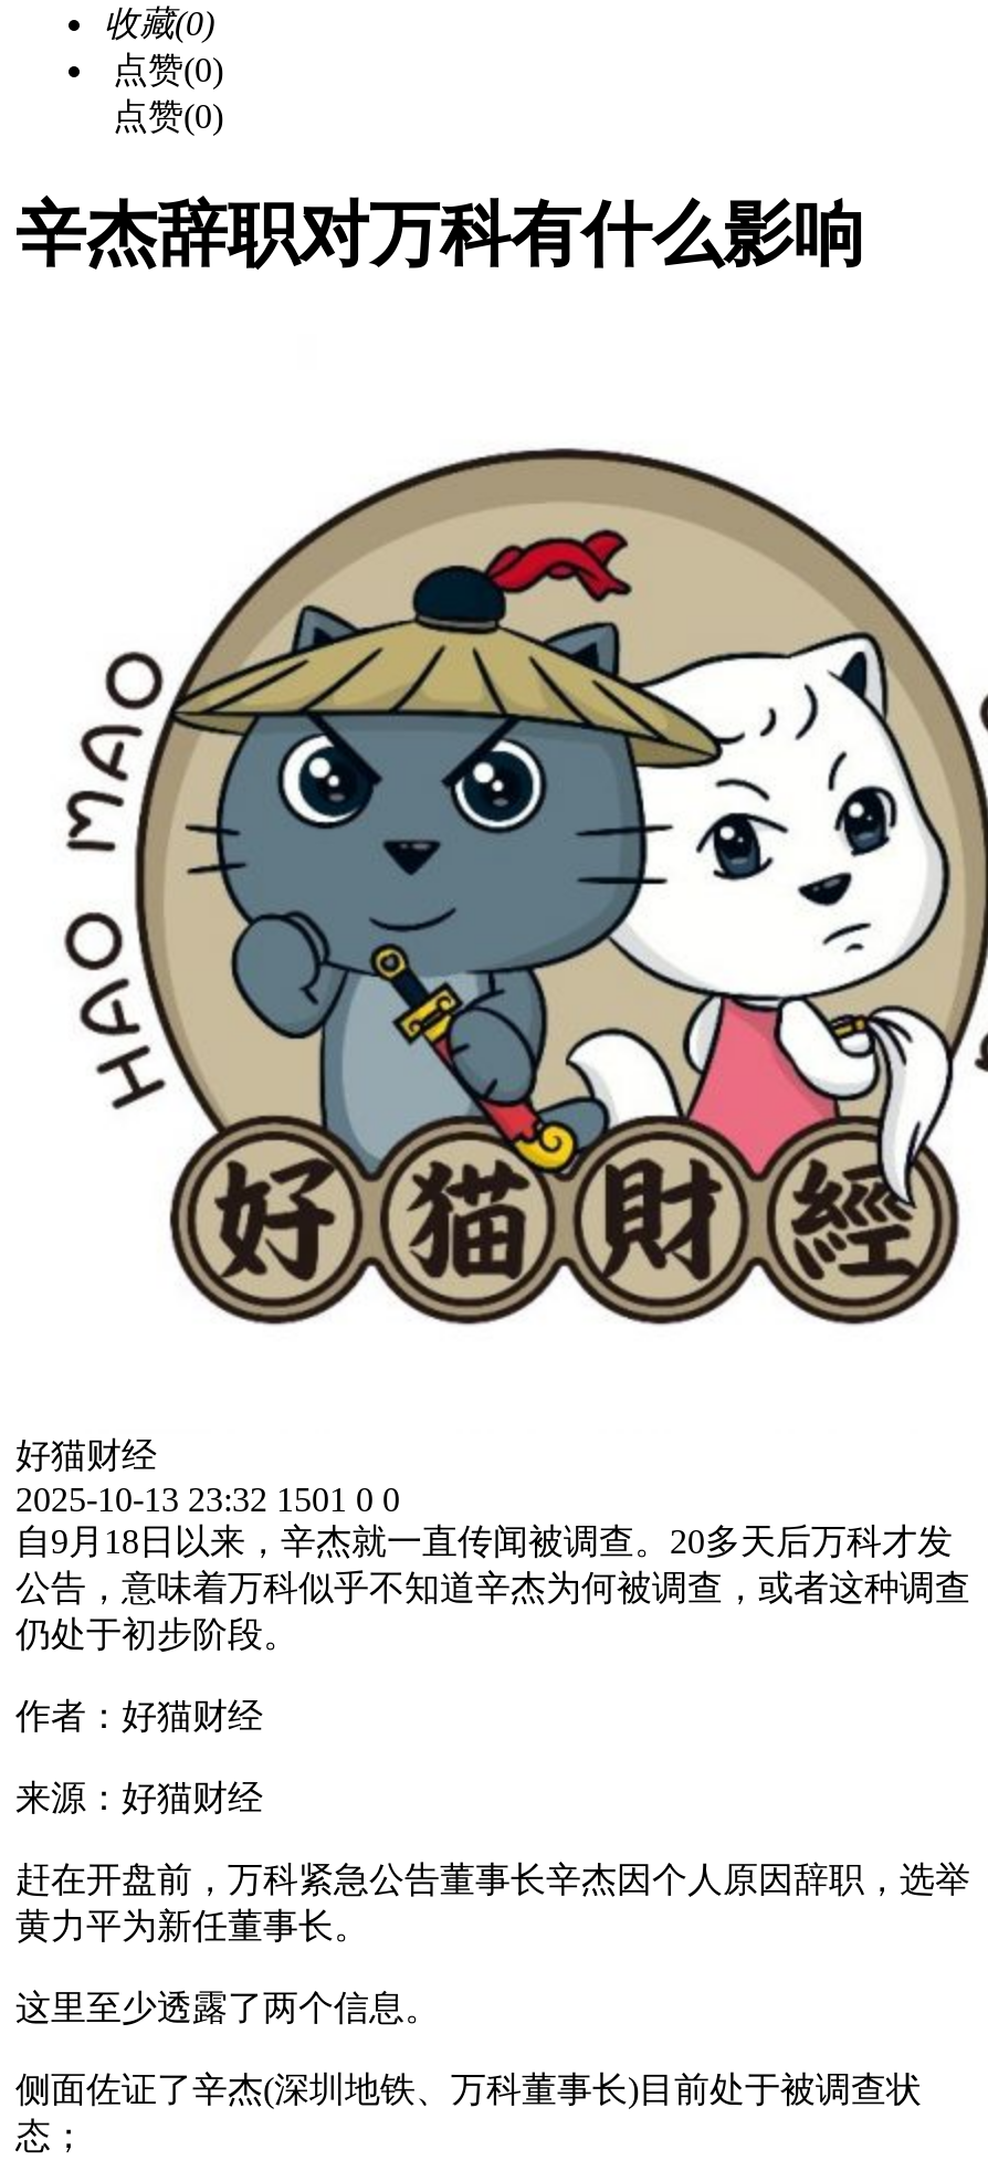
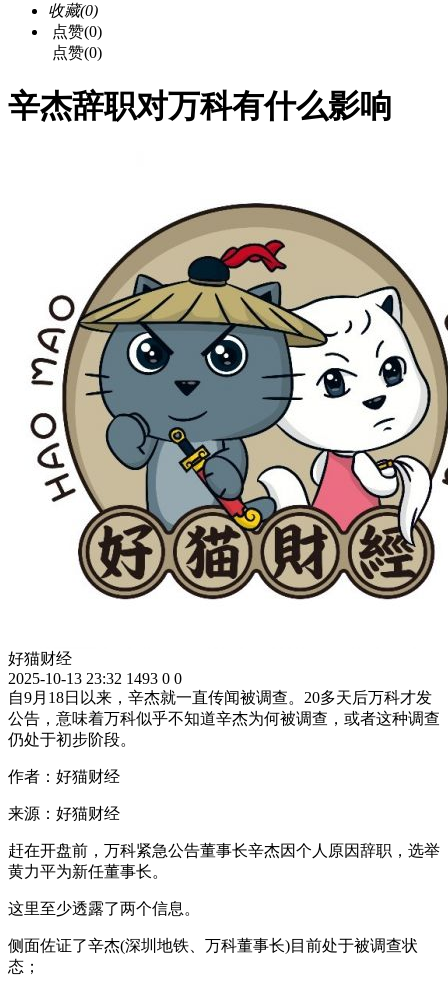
[15,1480,400,1518] 2025-10-13 23:32 1501 0 0 -> [8,670,182,687] 2025-10-13 23:32 1493 0 0

